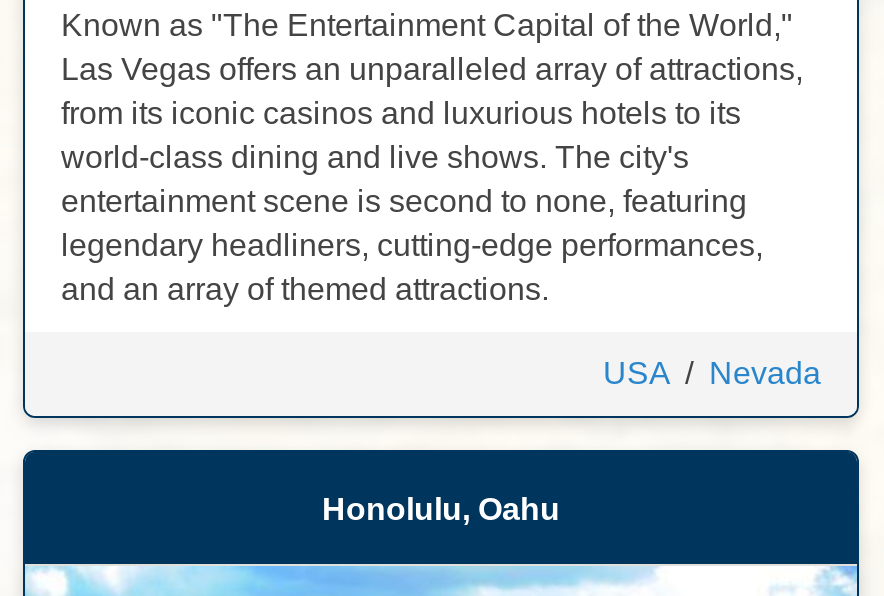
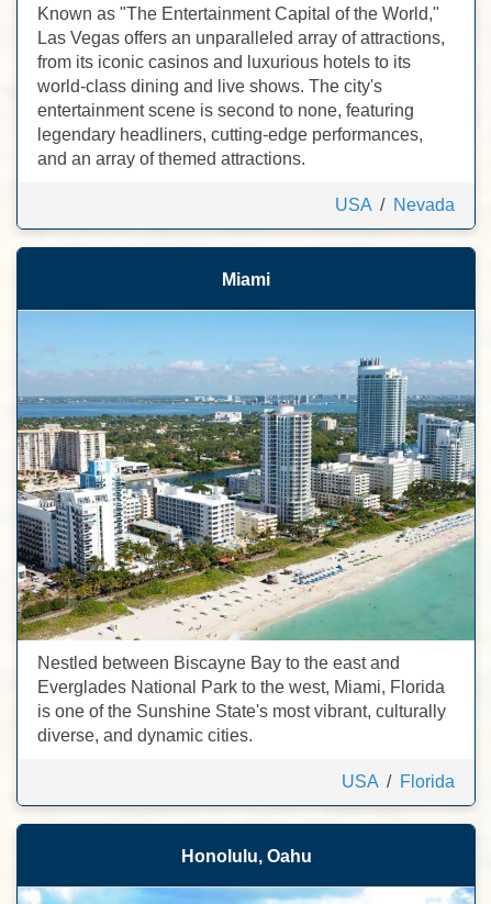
none -> [16,310,476,790] [image] | Nestled between Biscayne Bay to the east and | Everglades National Park to the west, Miami, Florida | is one of the Sunshine State's most vibrant, culturally | diverse, and dynamic cities. | USA / Florida
none -> [222,270,270,288] Miami

